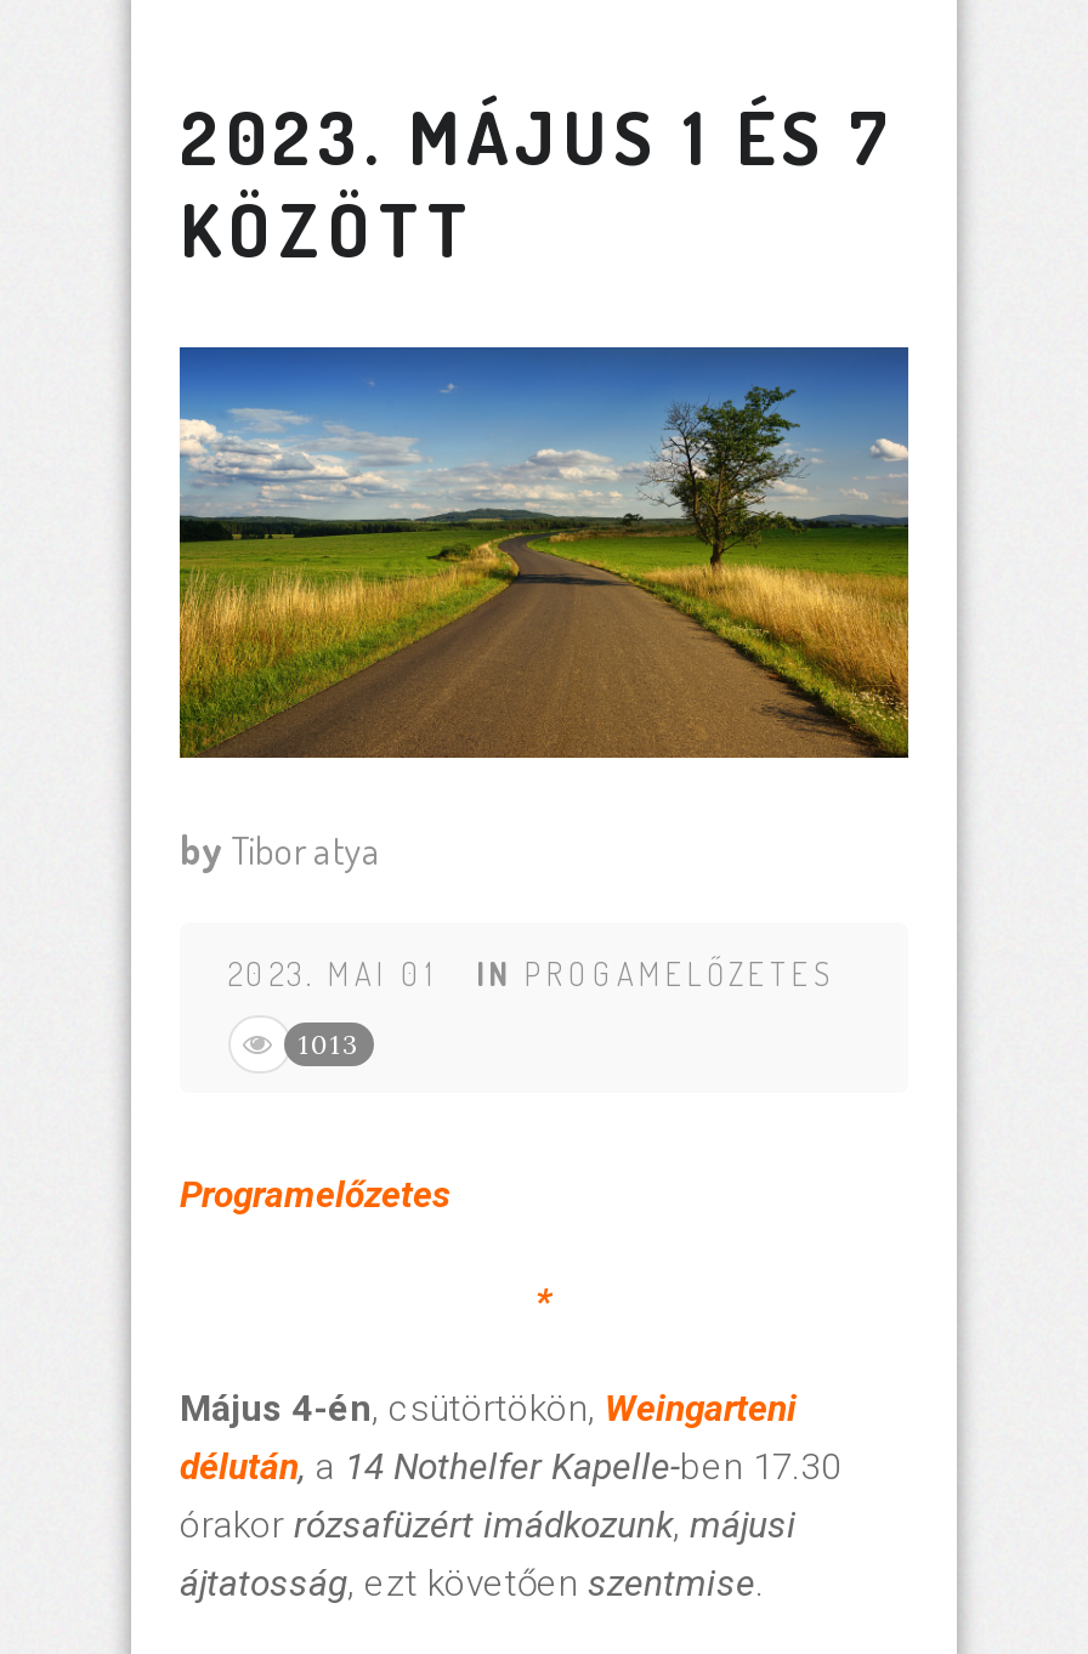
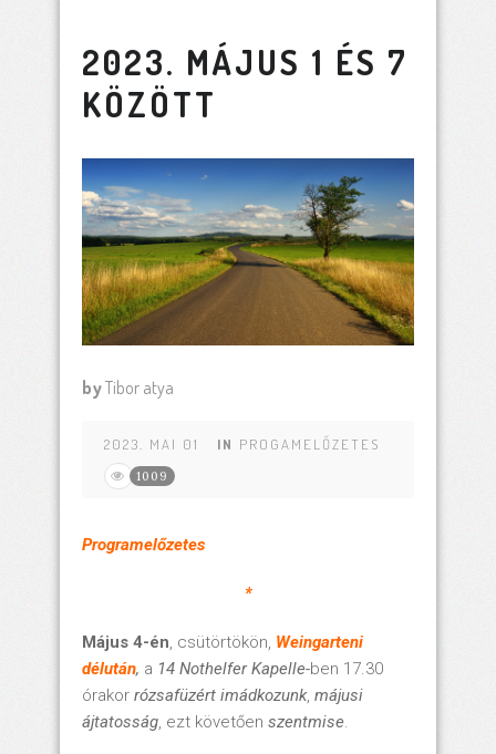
[299,1027,359,1061] 1013 -> [136,468,168,484] 1009

